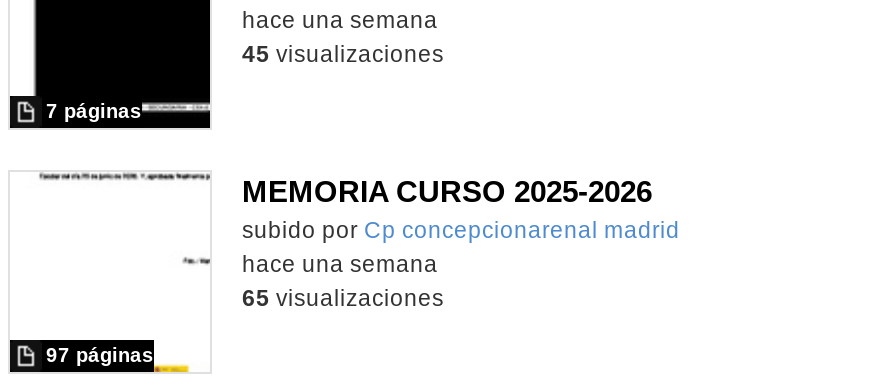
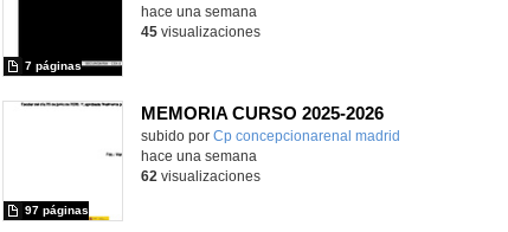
[242,285,444,309] 65 visualizaciones -> [141,169,261,183] 62 visualizaciones

